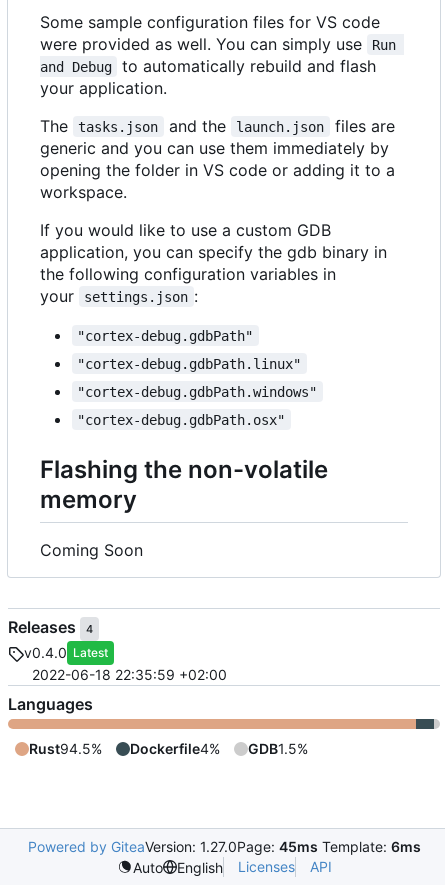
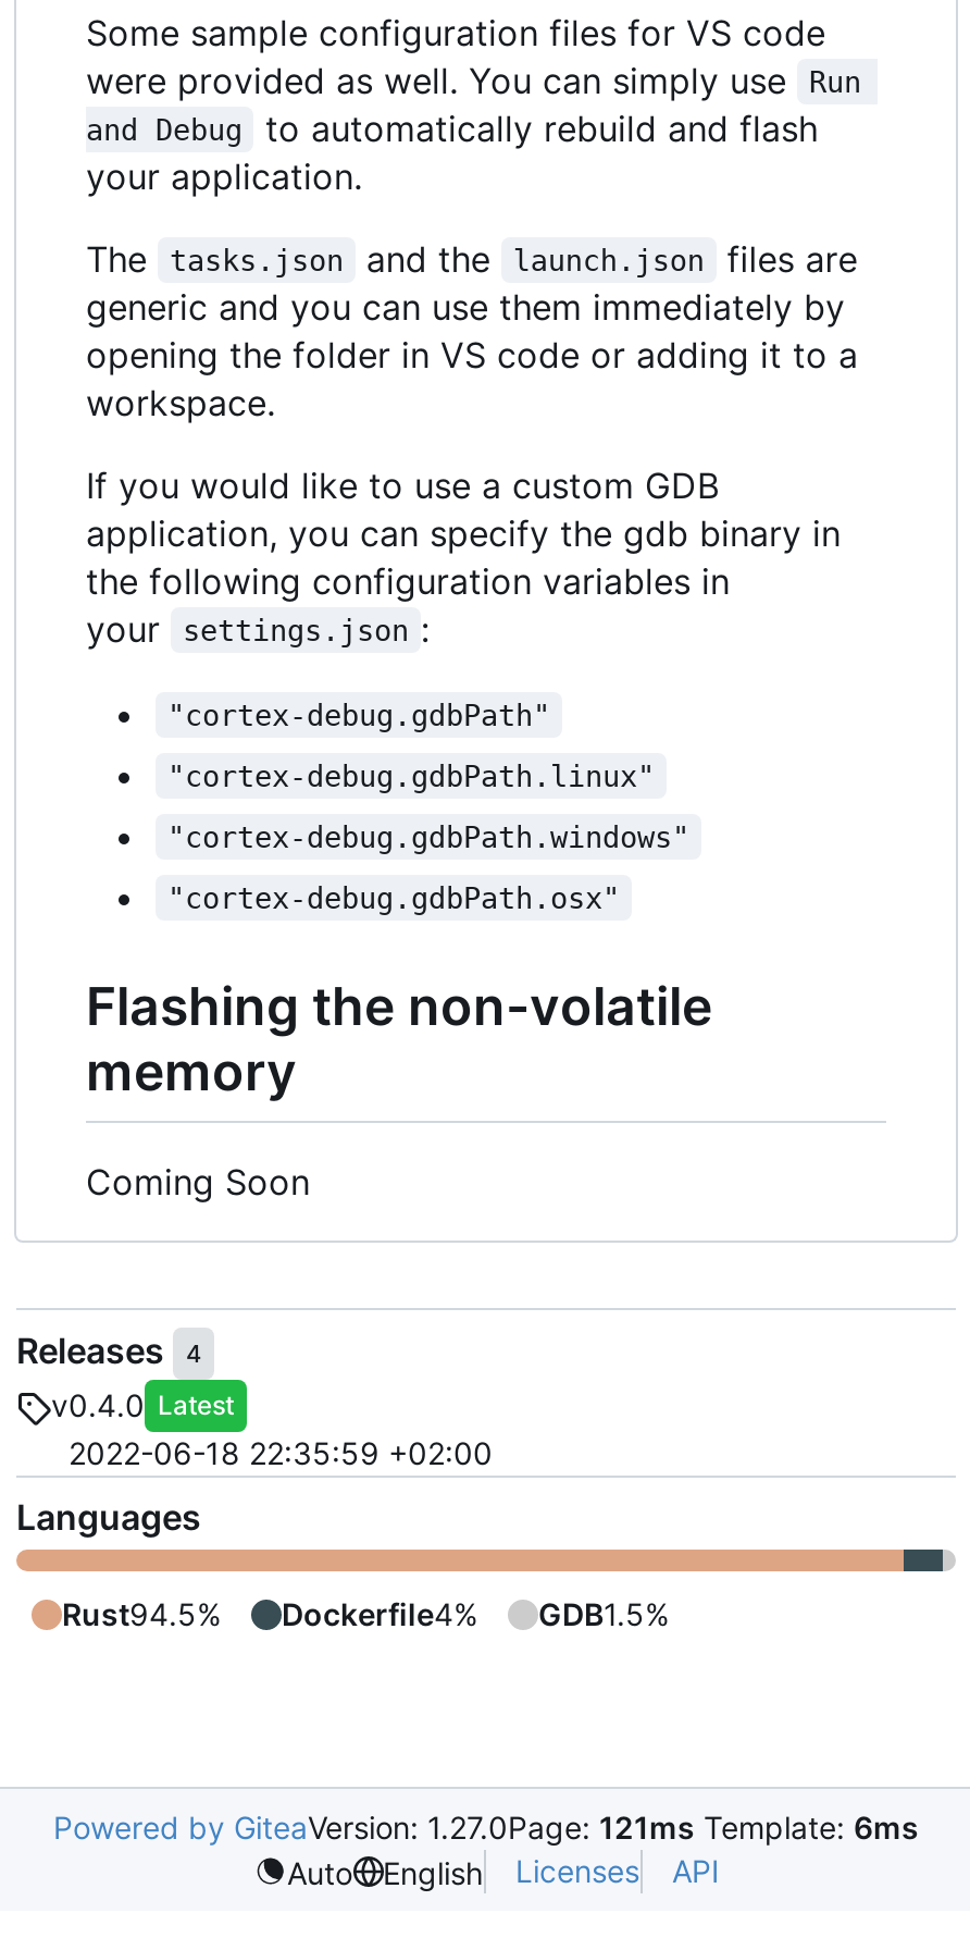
[27,838,420,855] Powered by GiteaVersion: 1.27.0Page: 45ms Template: 6ms -> [53,1809,919,1846] Powered by GiteaVersion: 1.27.0Page: 121ms Template: 6ms

